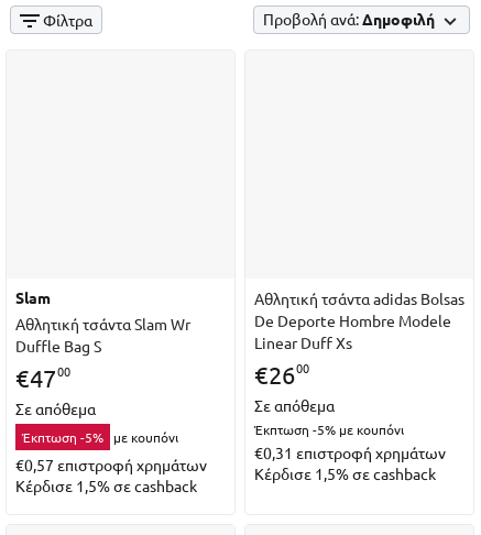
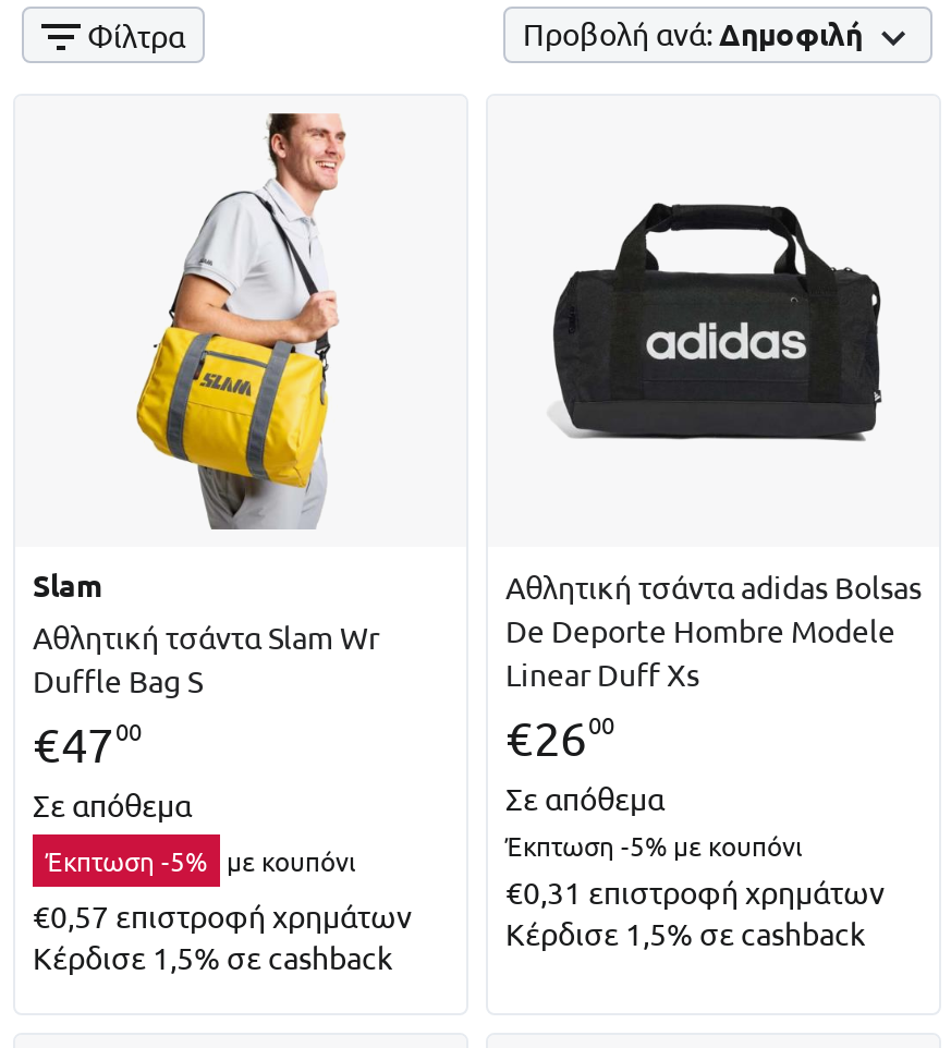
none -> [135,111,346,532] [image]
none -> [551,200,882,442] [image]

